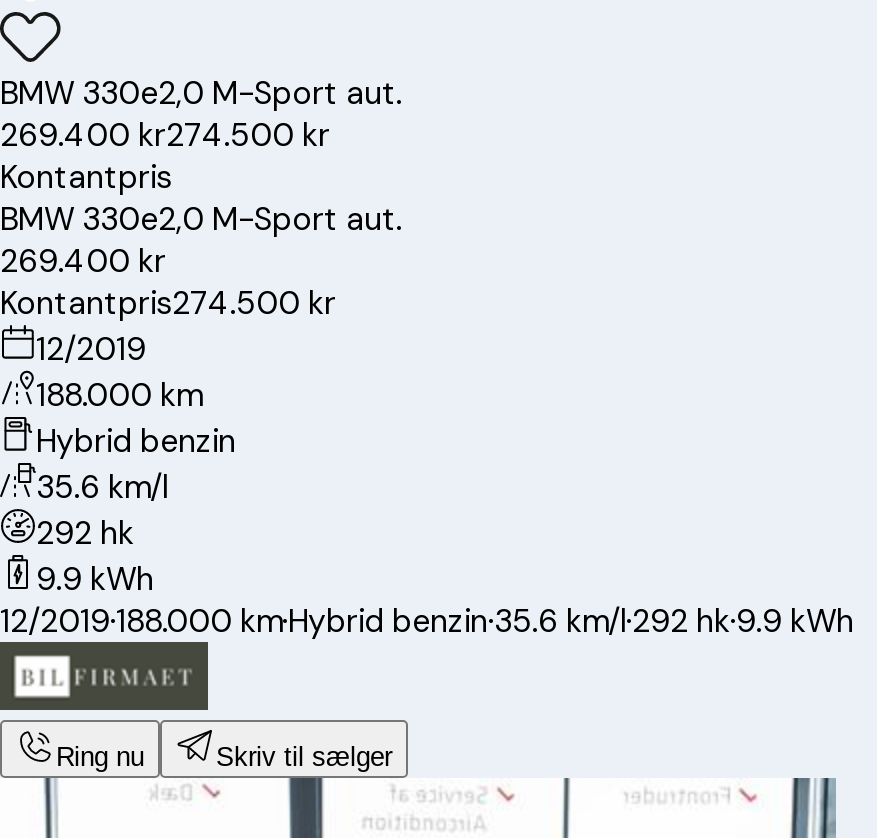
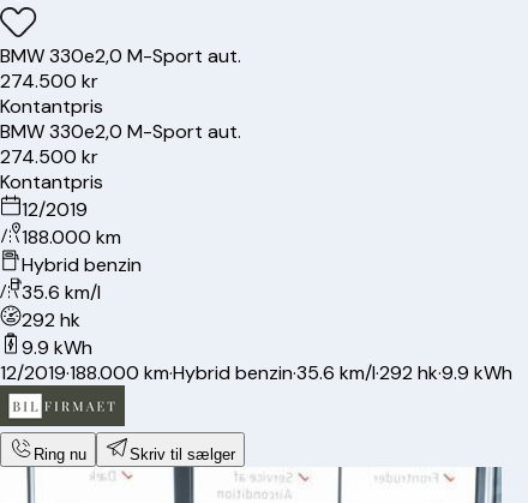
[0,114,330,156] 269.400 kr274.500 kr -> [0,68,98,94] 274.500 kr
[0,240,336,324] 269.400 kr | Kontantpris274.500 kr -> [0,144,103,194] 274.500 kr | Kontantpris

